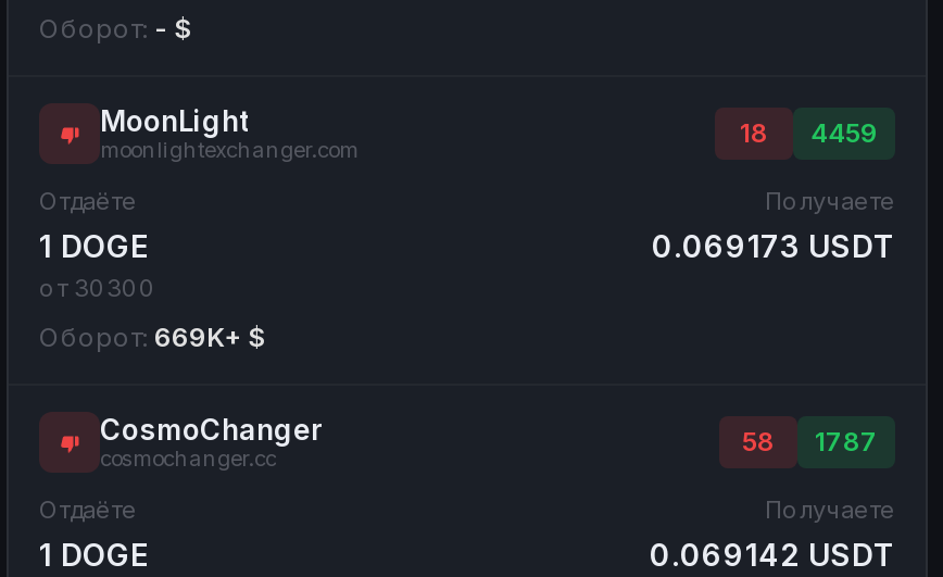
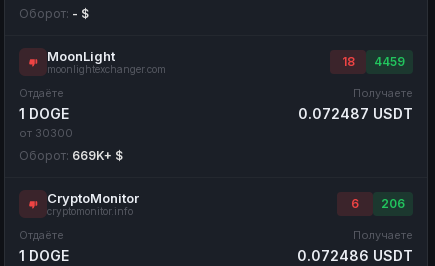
[652,226,895,263] 0.069173 USDT -> [298,104,413,121] 0.072487 USDT
[100,412,322,471] CosmoChanger | cosmochanger.cc -> [47,190,139,217] CryptoMonitor | cryptomonitor.info
[742,424,878,456] 58 | 1787 -> [351,195,405,210] 6 | 206
[650,535,895,572] 0.069142 USDT -> [297,246,413,263] 0.072486 USDT

